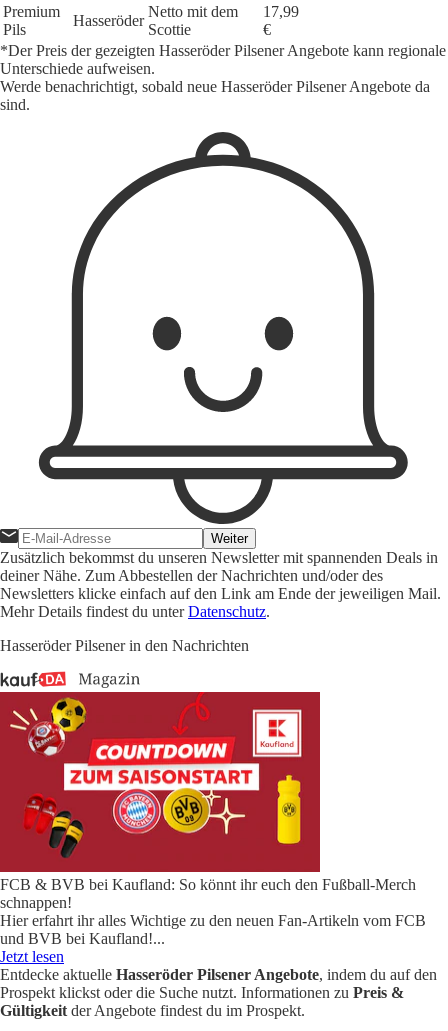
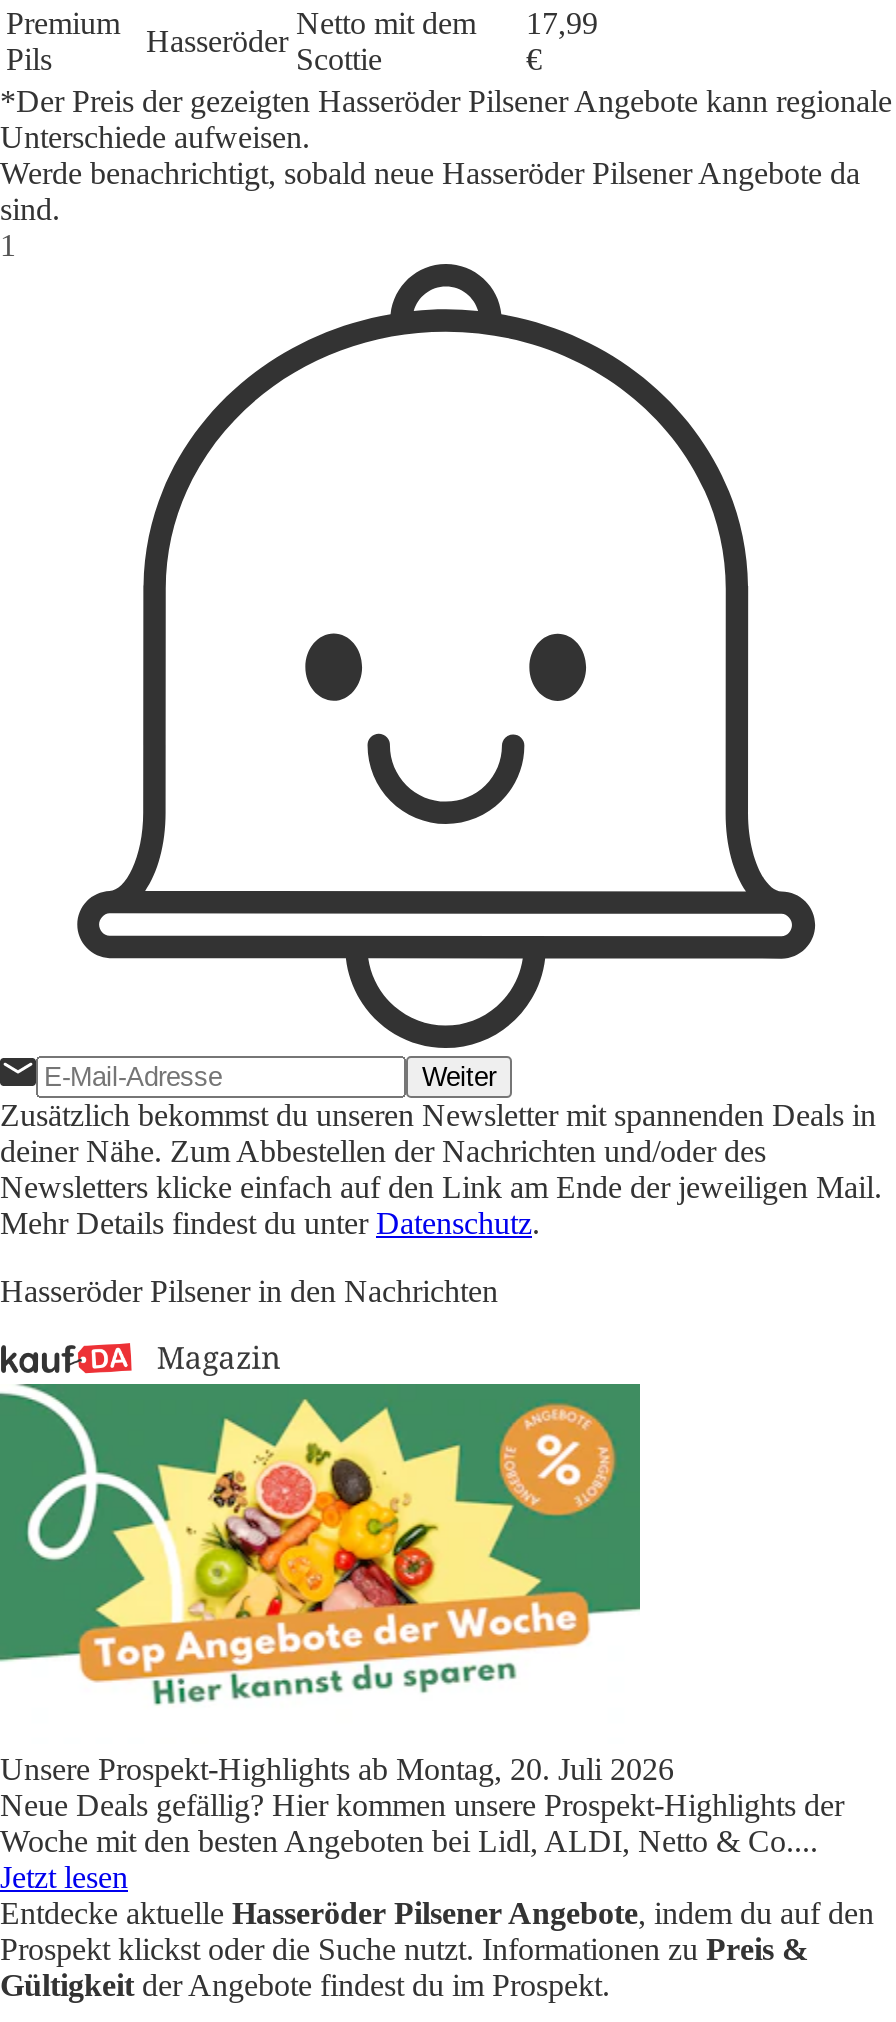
[0,691,426,947] [image] | FCB & BVB bei Kaufland: So könnt ihr euch den Fußball-Merch | schnappen! | Hier erfahrt ihr alles Wichtige zu den neuen Fan-Artikeln vom FCB | und BVB bei Kaufland!... -> [0,1382,844,1859] [image] | Unsere Prospekt-Highlights ab Montag, 20. Juli 2026 | Neue Deals gefällig? Hier kommen unsere Prospekt-Highlights der | Woche mit den besten Angeboten bei Lidl, ALDI, Netto & Co....

